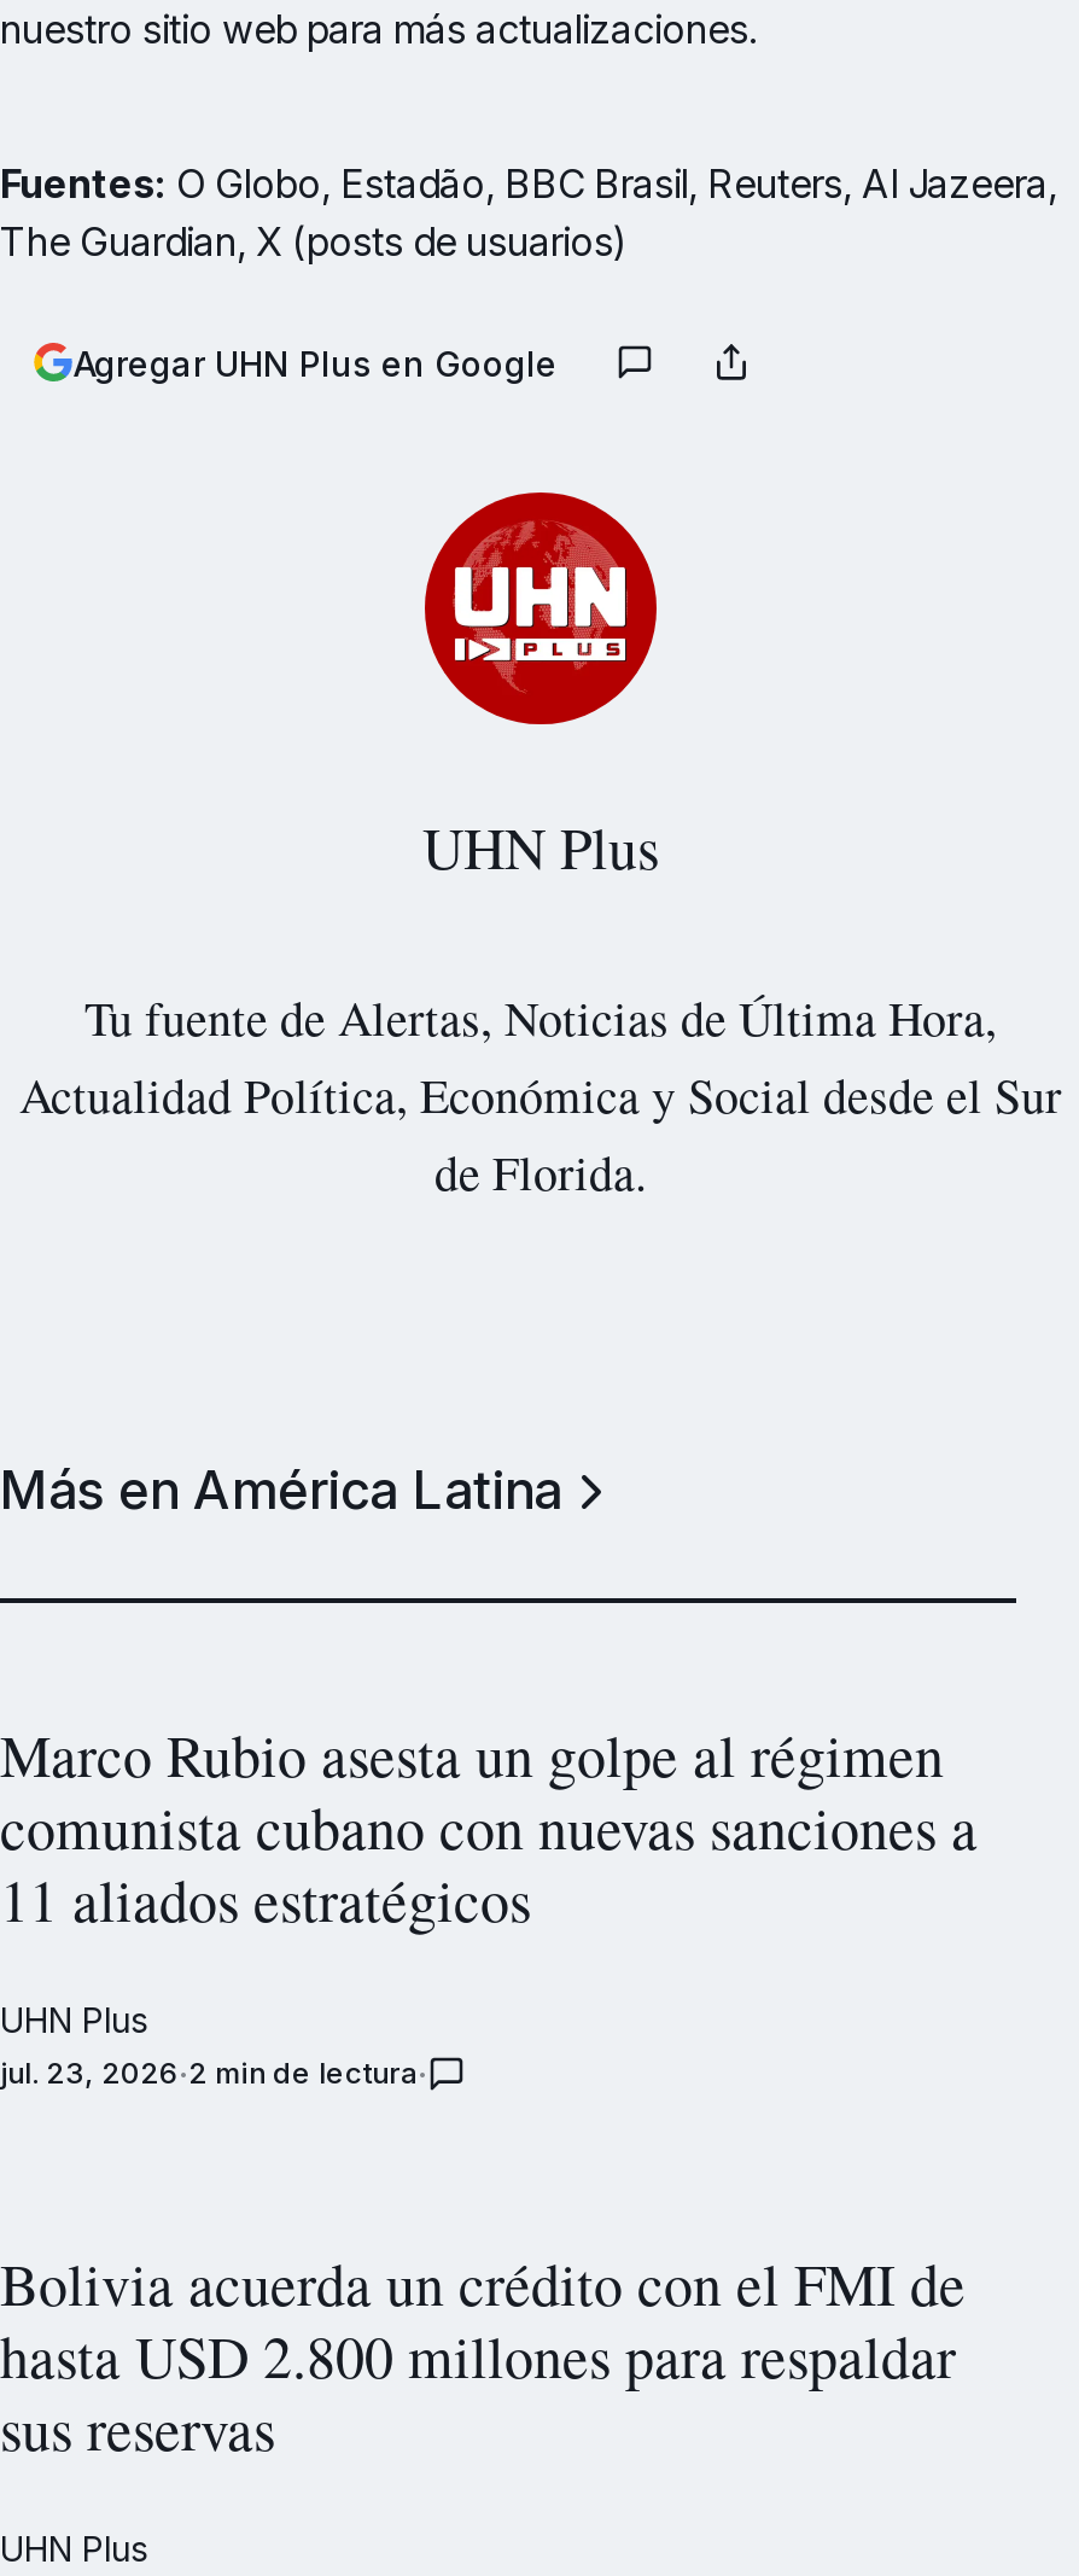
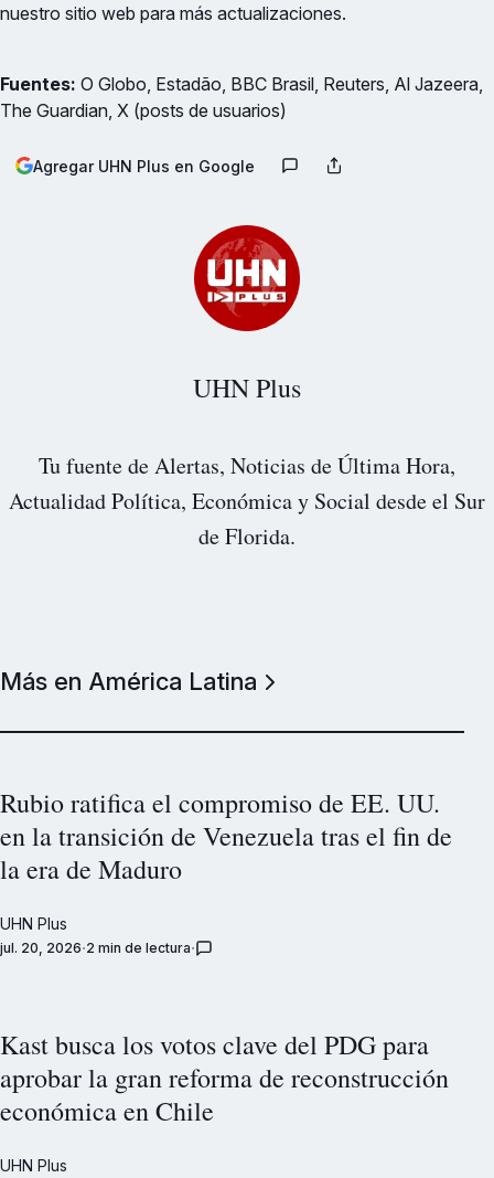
[0,1715,978,1937] Marco Rubio asesta un golpe al régimen | comunista cubano con nuevas sanciones a | 11 aliados estratégicos -> [0,784,452,886] Rubio ratifica el compromiso de EE. UU. | en la transición de Venezuela tras el fin de | la era de Maduro
[0,2053,418,2090] jul. 23, 2026 2 min de lectura -> [0,939,191,956] jul. 20, 2026 2 min de lectura
[0,2244,966,2466] Bolivia acuerda un crédito con el FMI de | hasta USD 2.800 millones para respaldar | sus reservas -> [0,1026,449,1128] Kast busca los votos clave del PDG para | aprobar la gran reforma de reconstrucción | económica en Chile

